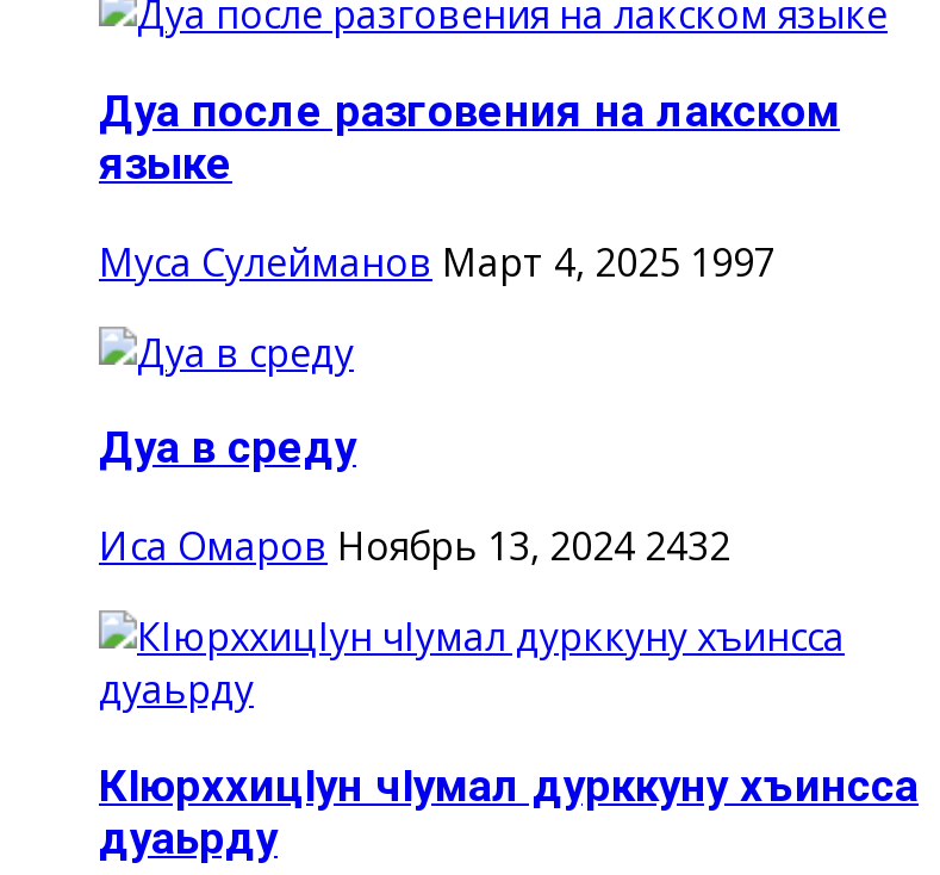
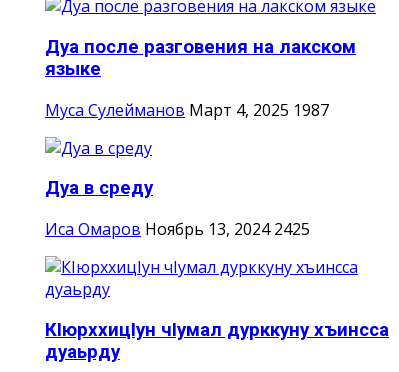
[99,235,776,288] Муса Сулейманов Март 4, 2025 1997 -> [45,99,329,121] Муса Сулейманов Март 4, 2025 1987
[99,520,730,572] Иса Омаров Ноябрь 13, 2024 2432 -> [45,218,310,240] Иса Омаров Ноябрь 13, 2024 2425

